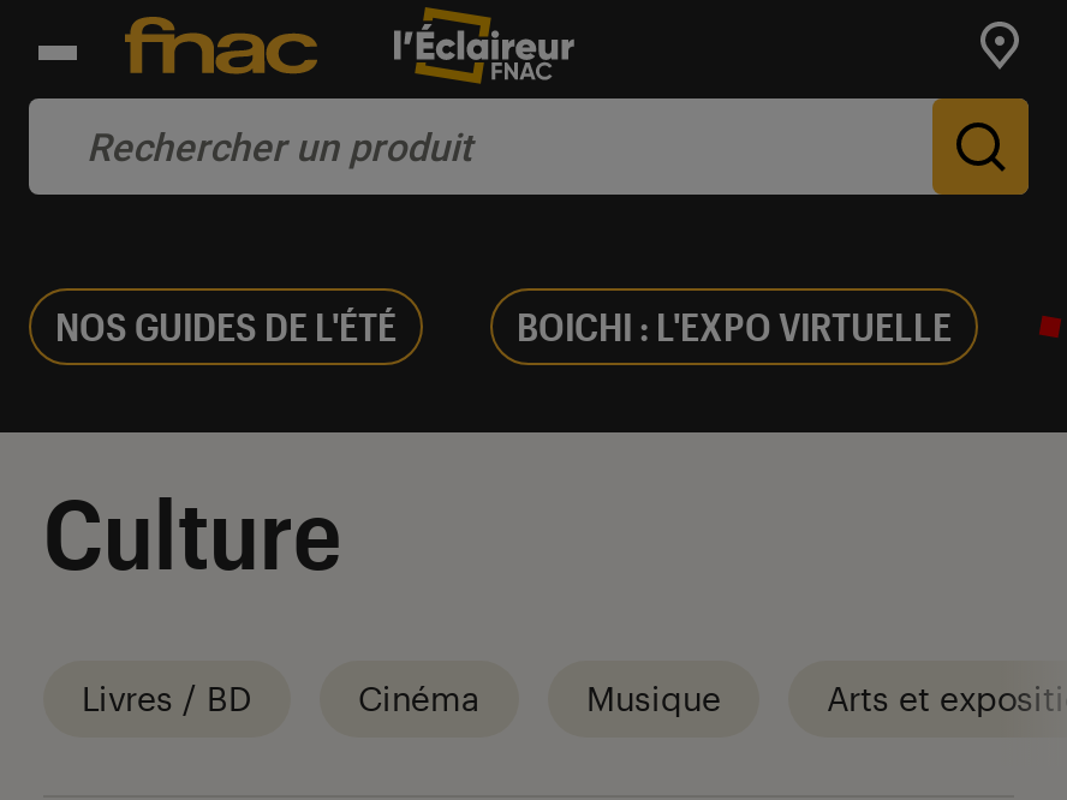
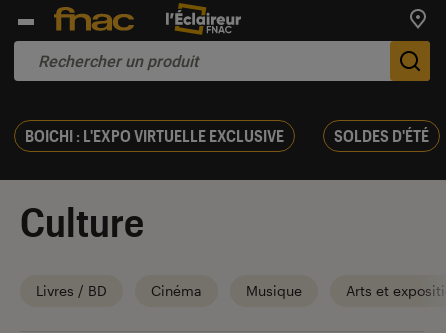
[55,303,952,349] NOS GUIDES DE L'ÉTÉ | BOICHI : L'EXPO VIRTUELLE -> [25,126,429,145] BOICHI : L'EXPO VIRTUELLE EXCLUSIVE | SOLDES D'ÉTÉ

